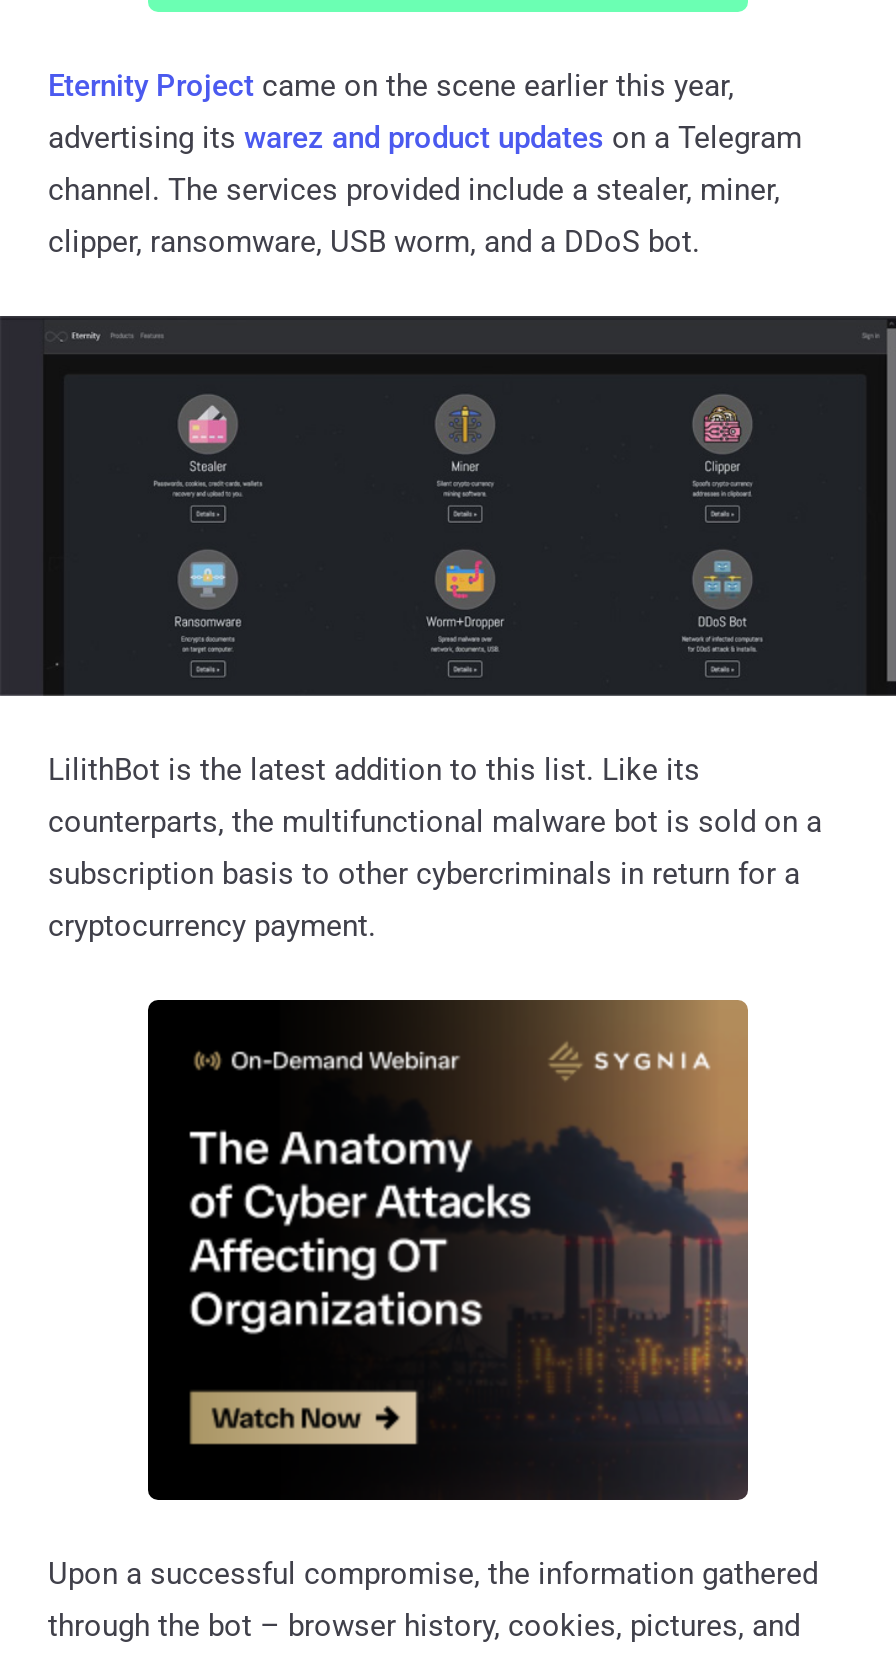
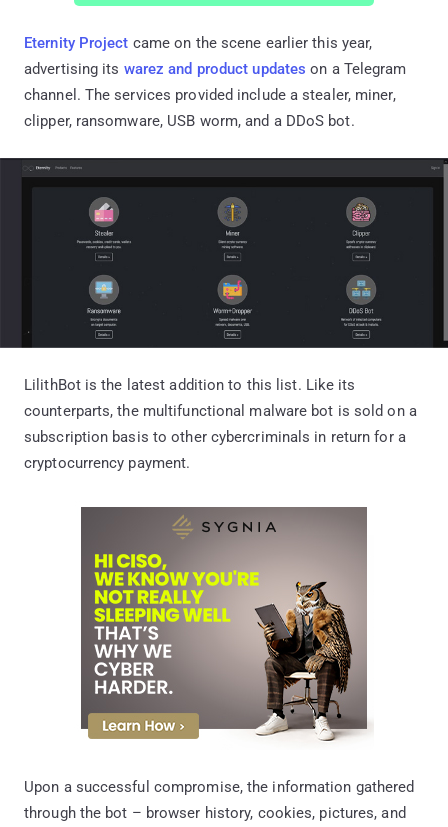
[146,998,750,1502] [image] -> [74,500,374,750] [image]

